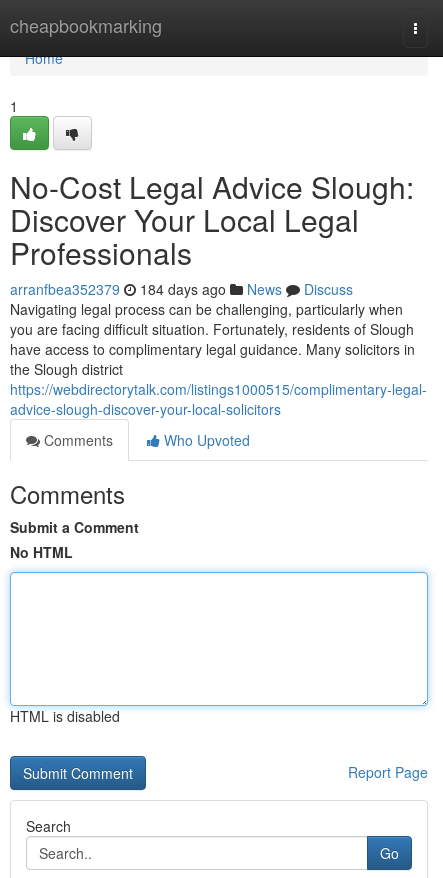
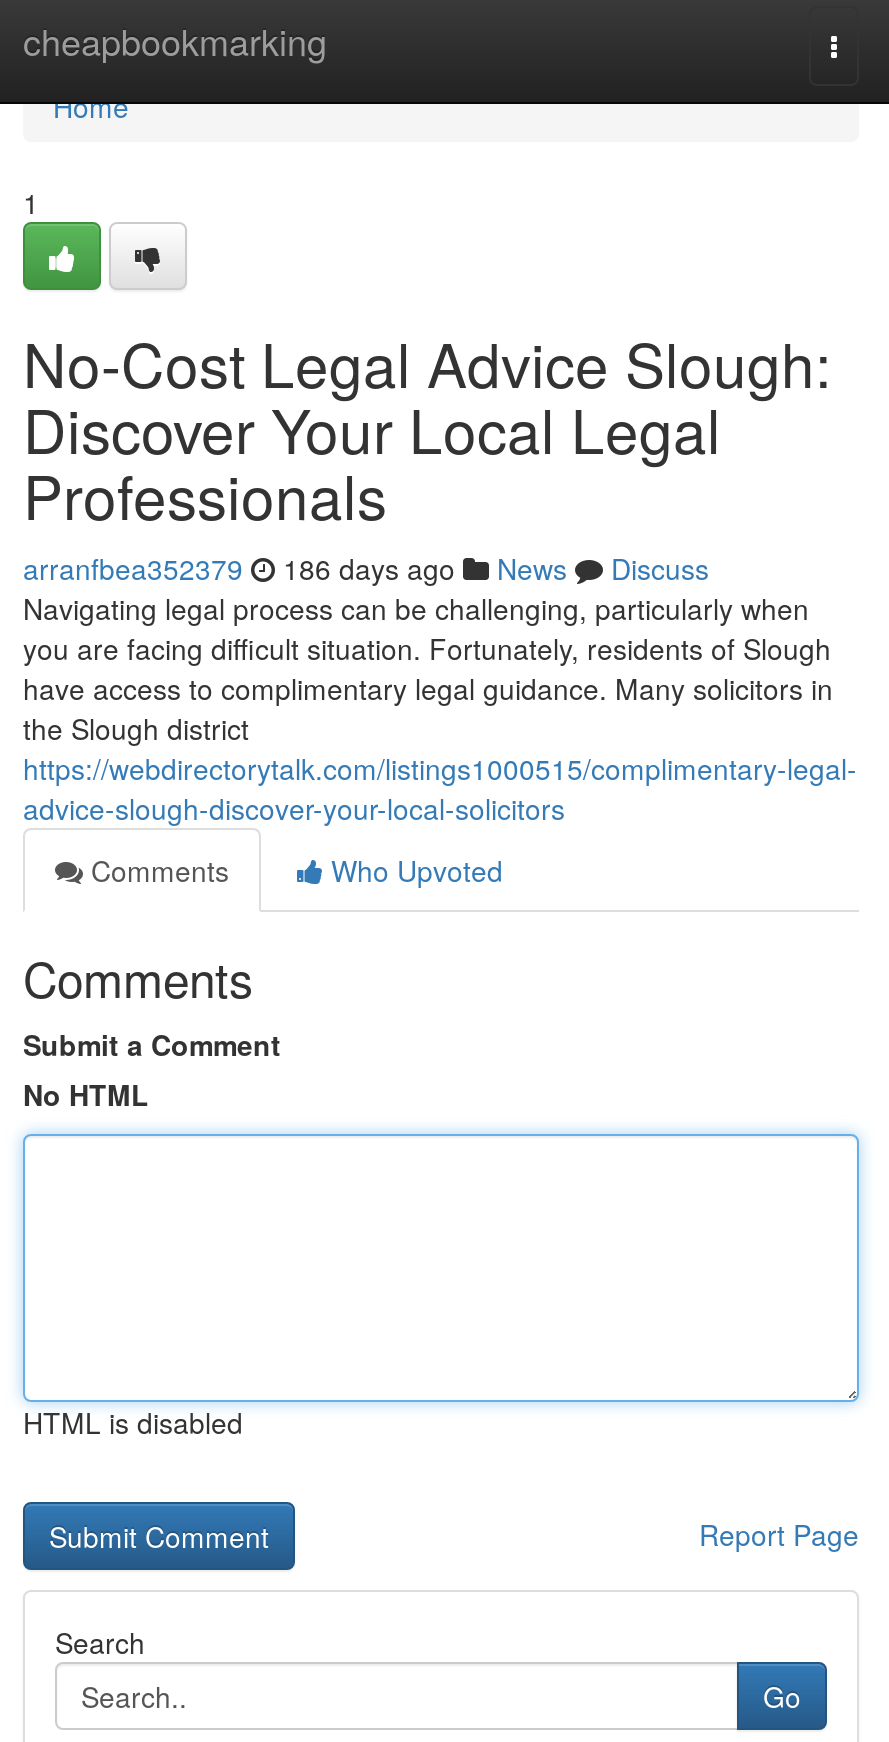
[10,279,353,299] arranfbea352379 184 days ago News Discuss -> [23,548,709,588] arranfbea352379 186 days ago News Discuss

